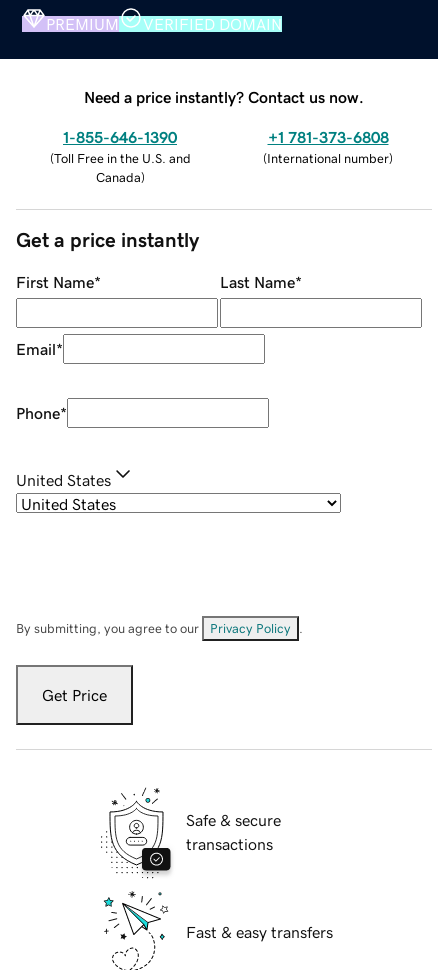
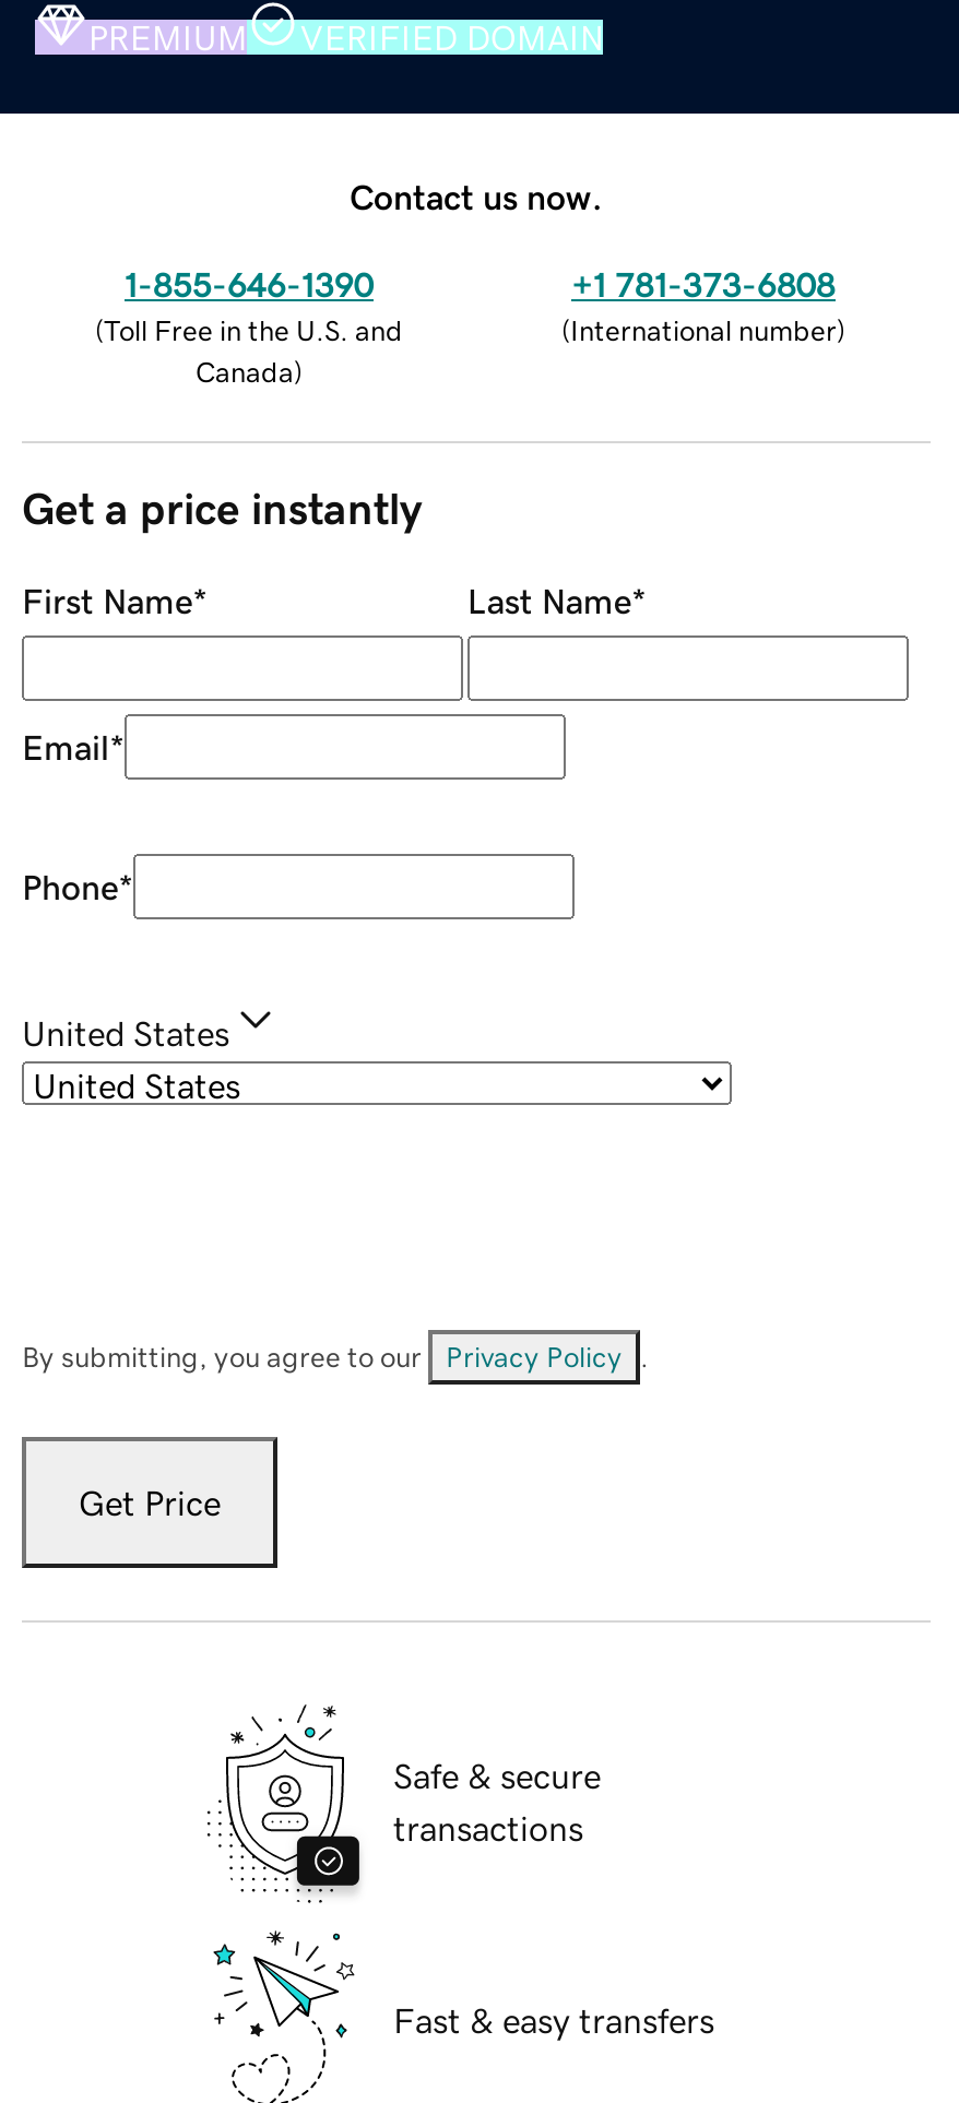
[84,89,364,105] Need a price instantly? Contact us now. -> [350,178,603,213] Contact us now.

